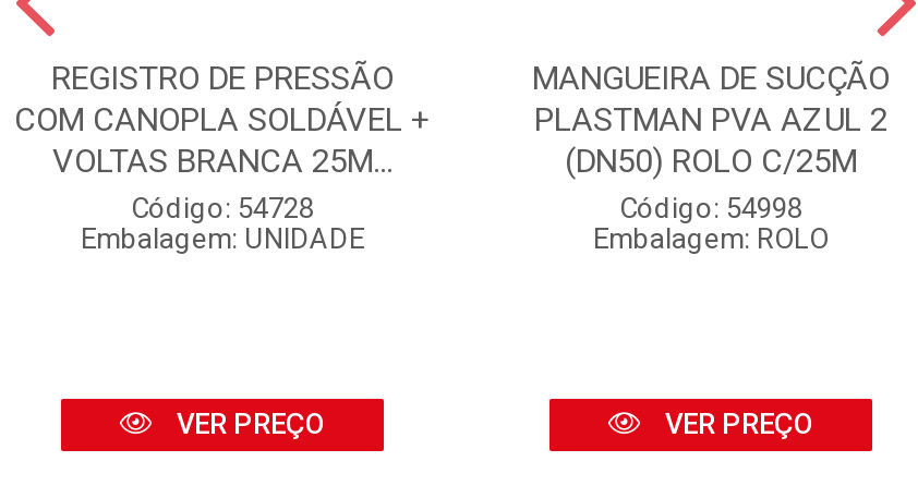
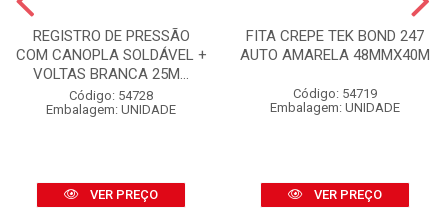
[532,58,890,254] MANGUEIRA DE SUCÇÃO | PLASTMAN PVA AZUL 2 | (DN50) ROLO C/25M | Código: 54998 | Embalagem: ROLO -> [240,27,430,115] FITA CREPE TEK BOND 247 | AUTO AMARELA 48MMX40M | Código: 54719 | Embalagem: UNIDADE

